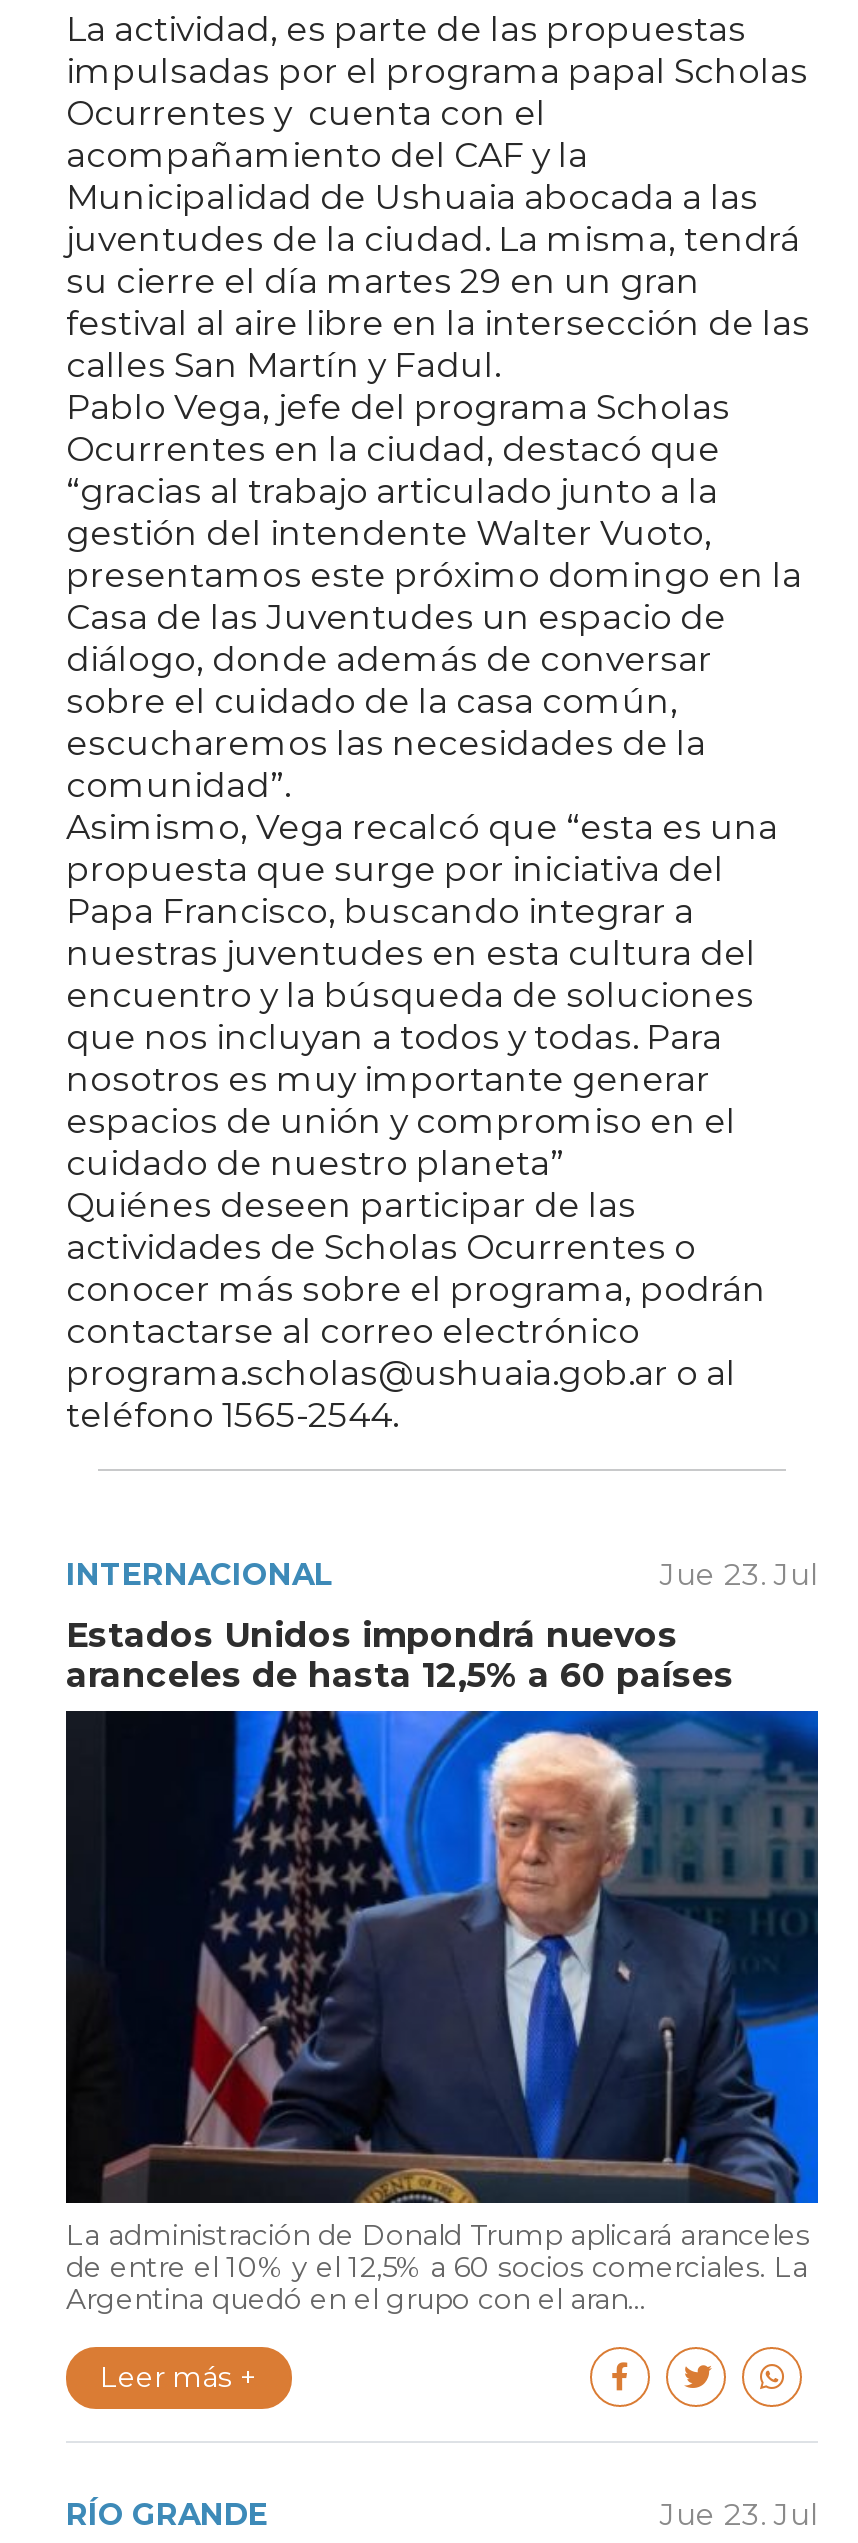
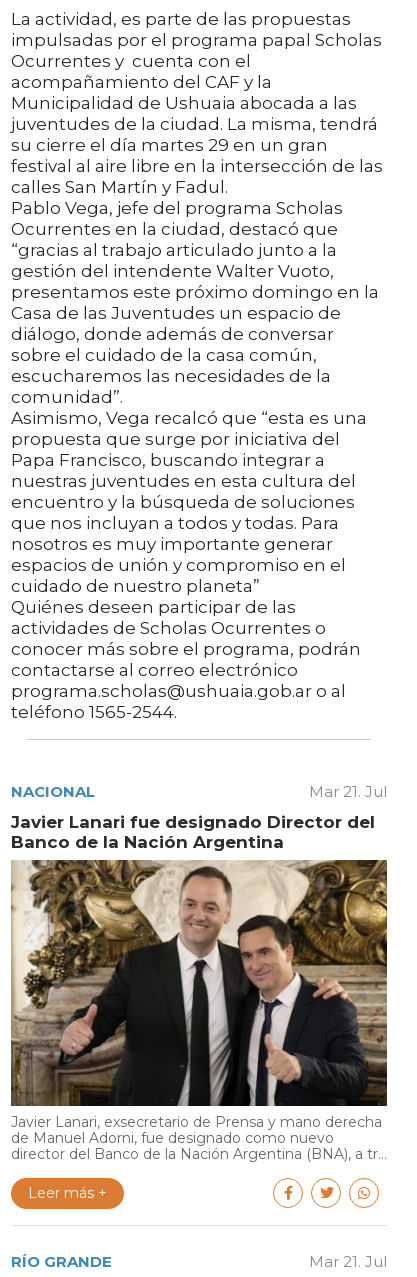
[66,1555,818,1593] INTERNACIONAL | Jue 23. Jul -> [11,782,387,801] NACIONAL | Mar 21. Jul
[66,1615,734,1695] Estados Unidos impondrá nuevos | aranceles de hasta 12,5% a 60 países -> [11,812,375,852] Javier Lanari fue designado Director del | Banco de la Nación Argentina
[64,1709,820,2317] [image] | La administración de Donald Trump aplicará aranceles | de entre el 10% y el 12,5% a 60 socios comerciales. La | Argentina quedó en el grupo con el aran... -> [10,859,388,1163] [image] | Javier Lanari, exsecretario de Prensa y mano derecha | de Manuel Adorni, fue designado como nuevo | director del Banco de la Nación Argentina (BNA), a tr...
[660,2495,818,2533] Jue 23. Jul -> [309,1252,387,1271] Mar 21. Jul

